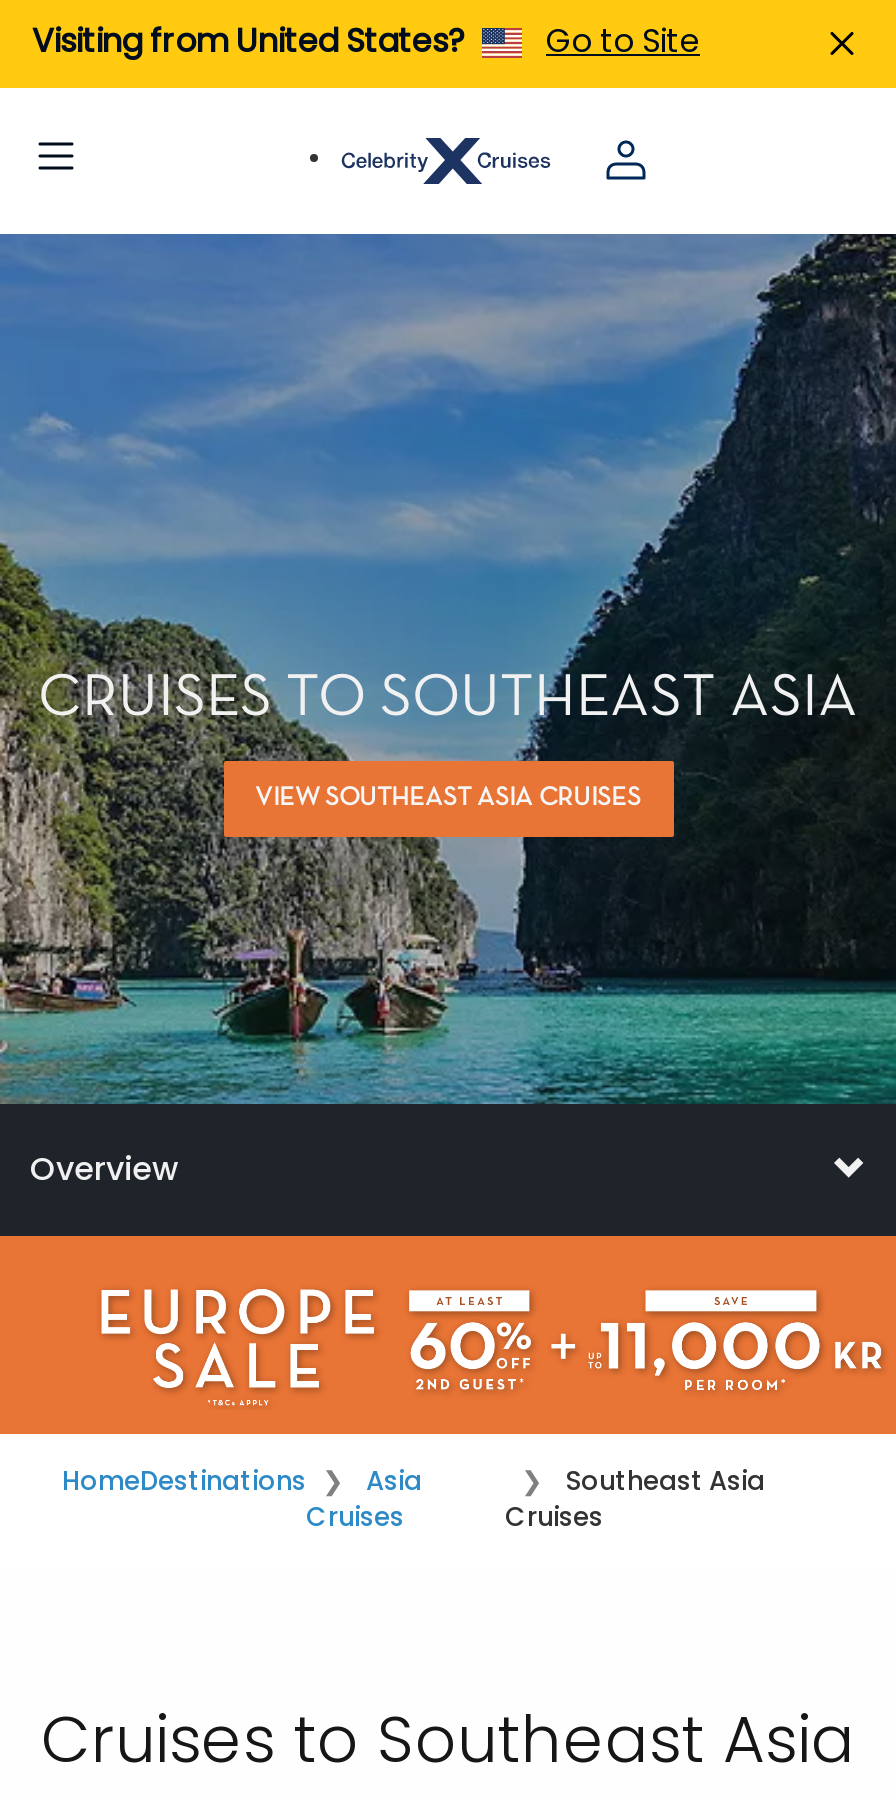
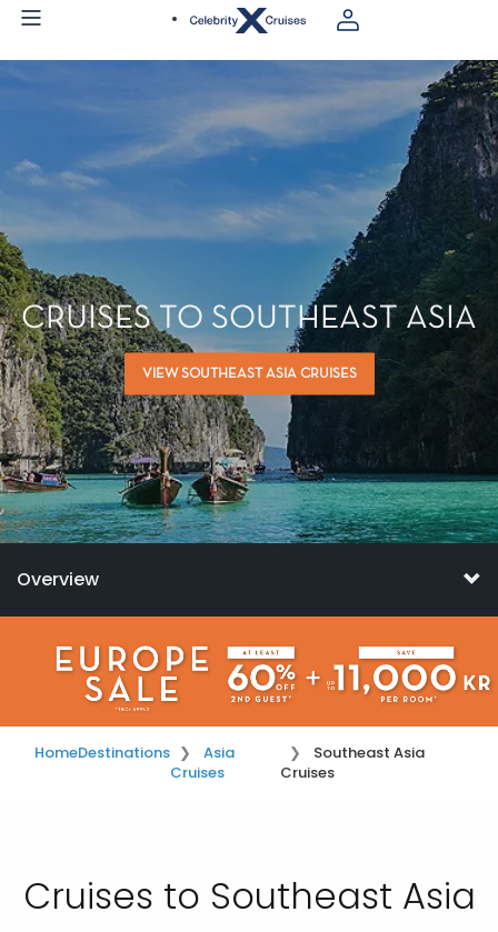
[32,18,700,64] Visiting from United States? | Go to Site -> none

